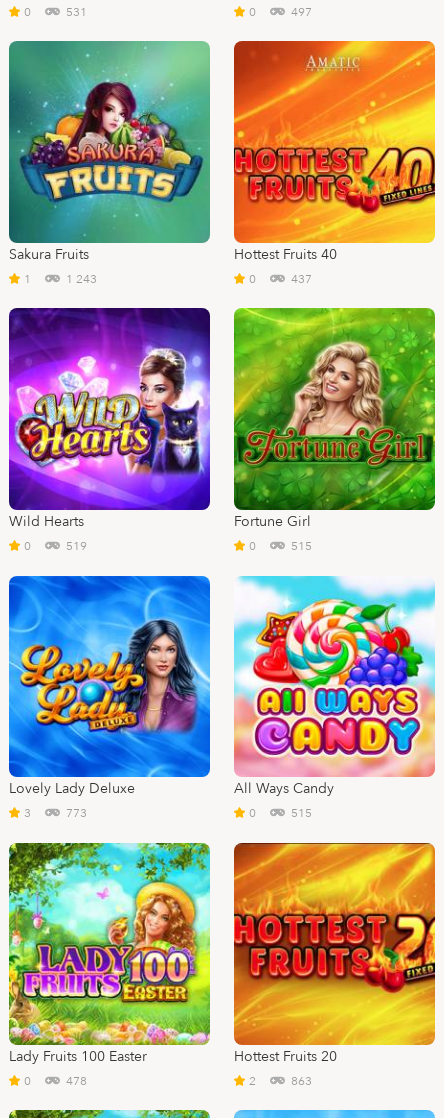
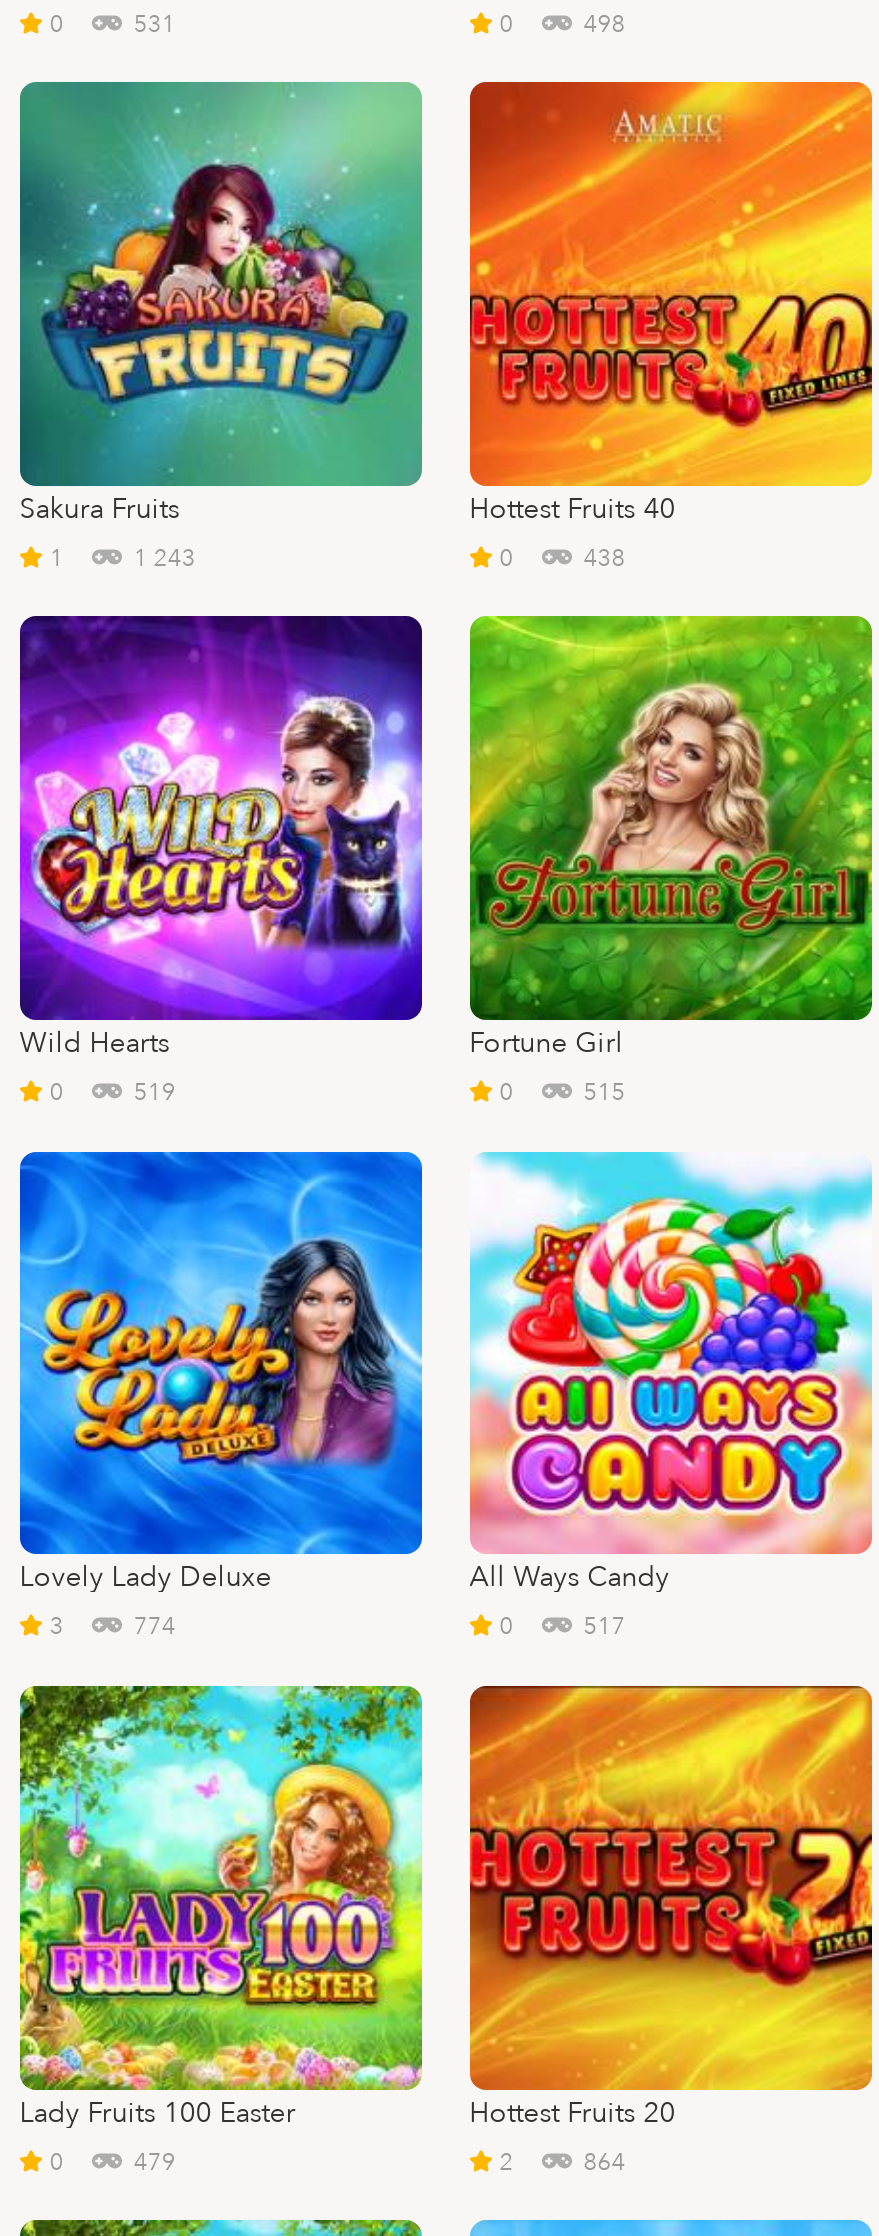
[291,4,312,20] 497 -> [583,7,625,39] 498
[291,271,312,287] 437 -> [583,542,625,574] 438
[66,805,87,821] 773 -> [134,1611,176,1643] 774
[291,805,312,821] 515 -> [583,1611,625,1643] 517
[66,1072,87,1088] 478 -> [134,2145,176,2177] 479
[291,1072,312,1088] 863 -> [583,2145,625,2177] 864

